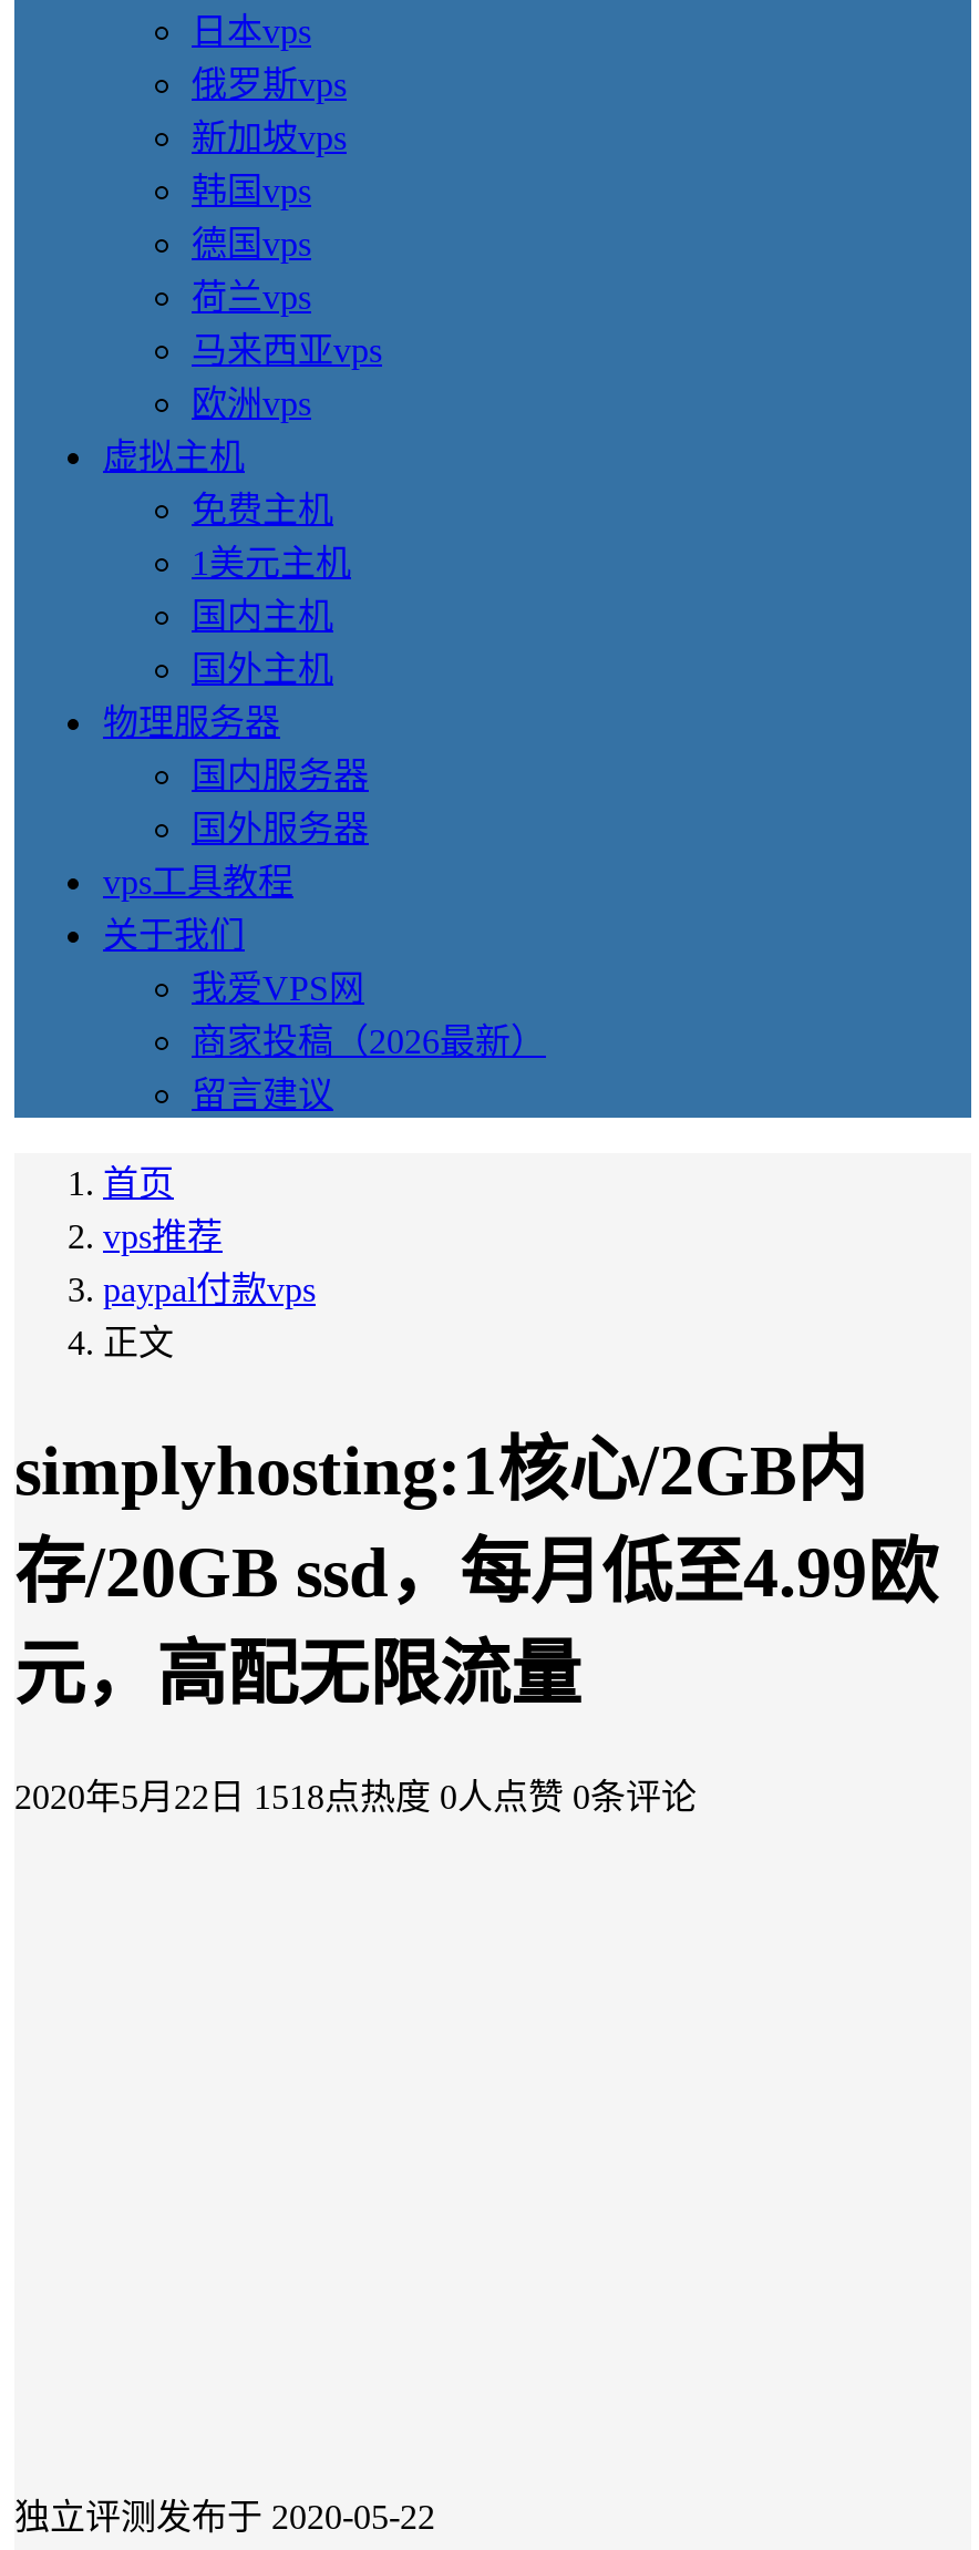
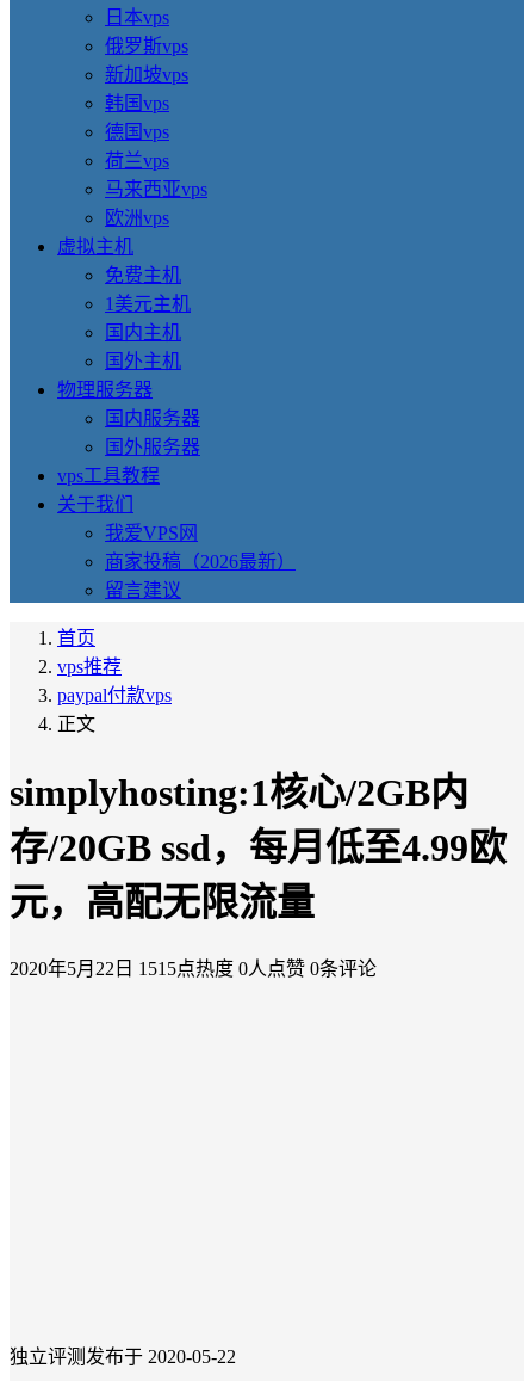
[14,1778,697,1815] 2020年5月22日 1518点热度 0人点赞 0条评论 -> [10,958,377,979] 2020年5月22日 1515点热度 0人点赞 0条评论

